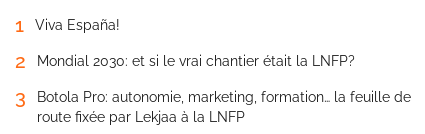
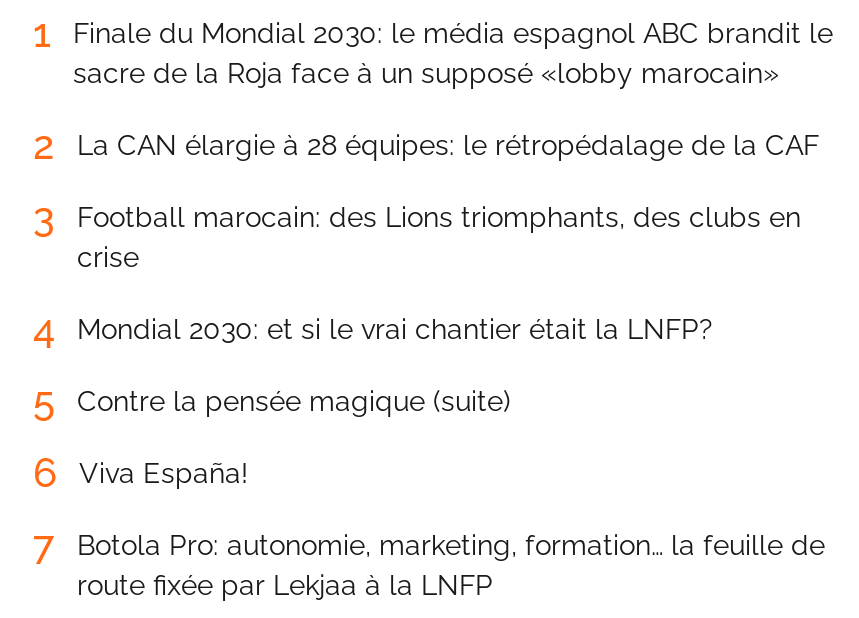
moved [35,17,120,33] -> [79,457,249,489]: Viva España!
none -> [33,17,833,497] Finale du Mondial 2030: le média espagnol ABC brandit le | sacre de la Roja face à un supposé «lobby marocain» | La CAN élargie à 28 équipes: le rétropédalage de la CAF | Football marocain: des Lions triomphants, des clubs en | crise | 4 | 5 | Contre la pensée magique (suite) | 6
none -> [33,521,53,569] 7
moved [15,49,355,109] -> [33,121,713,345]: 2 | Mondial 2030: et si le vrai chantier était la LNFP? | 3

